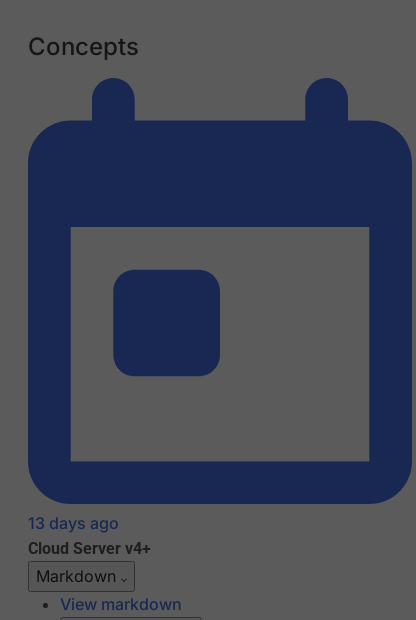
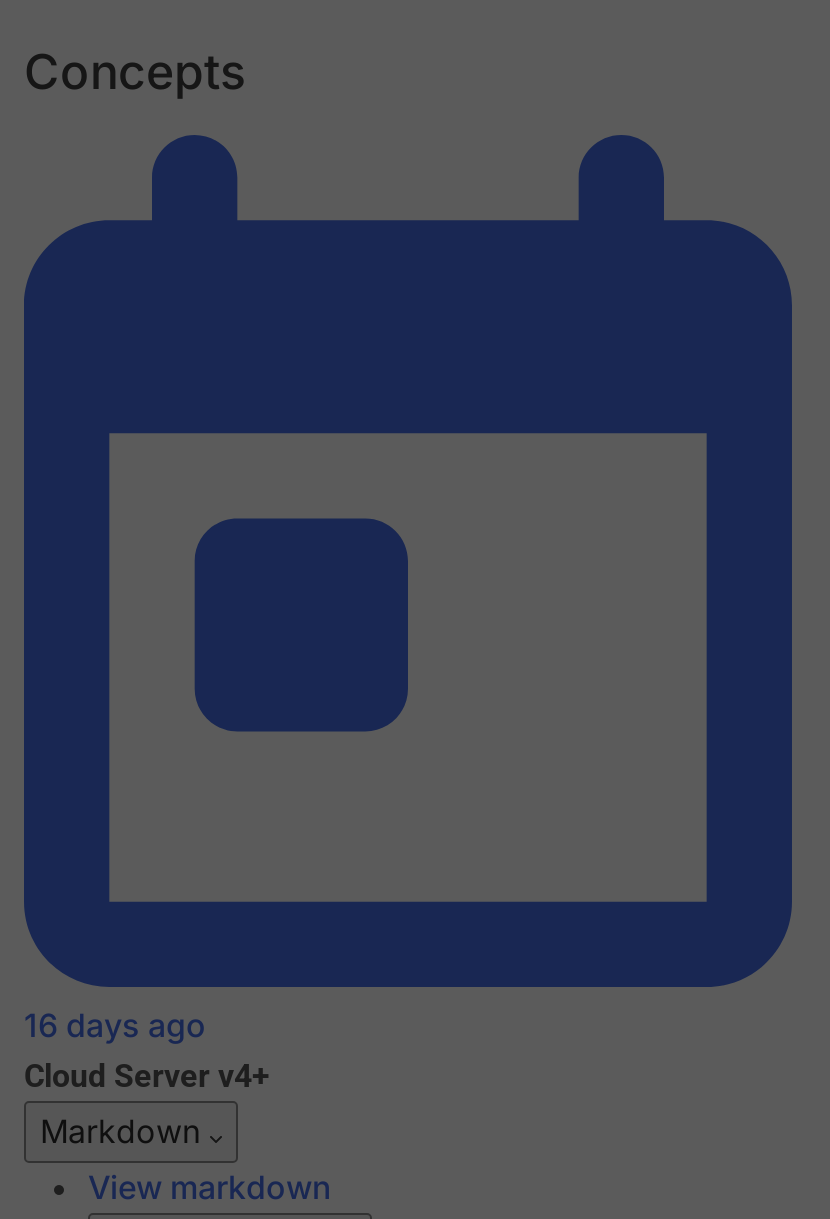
[28,513,119,533] 13 days ago -> [24,1006,206,1046] 16 days ago

